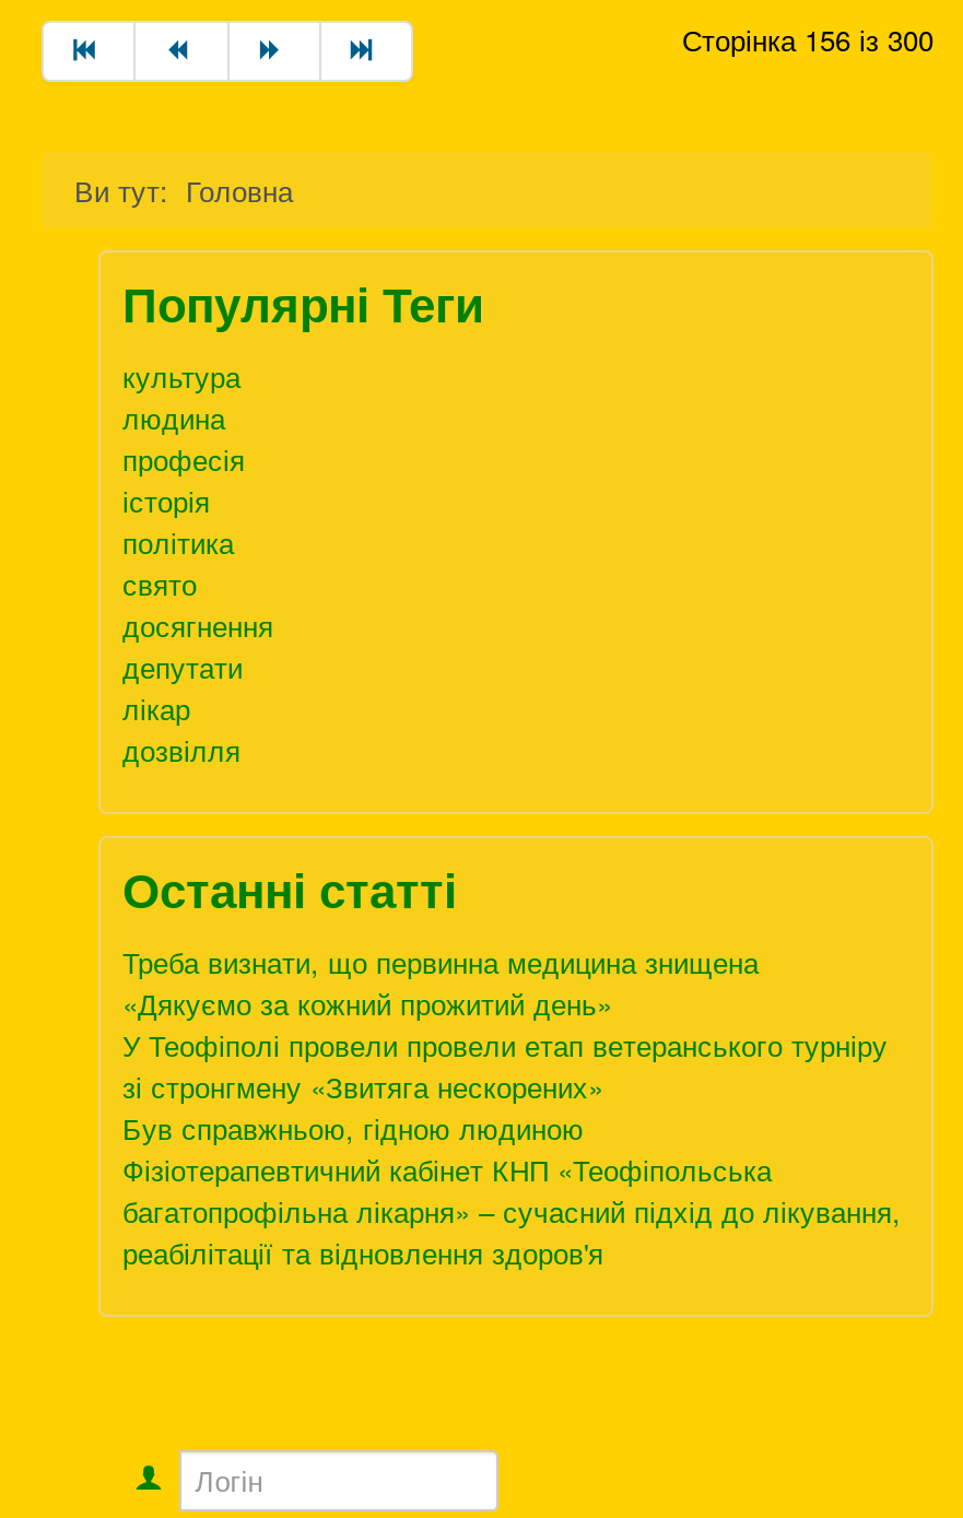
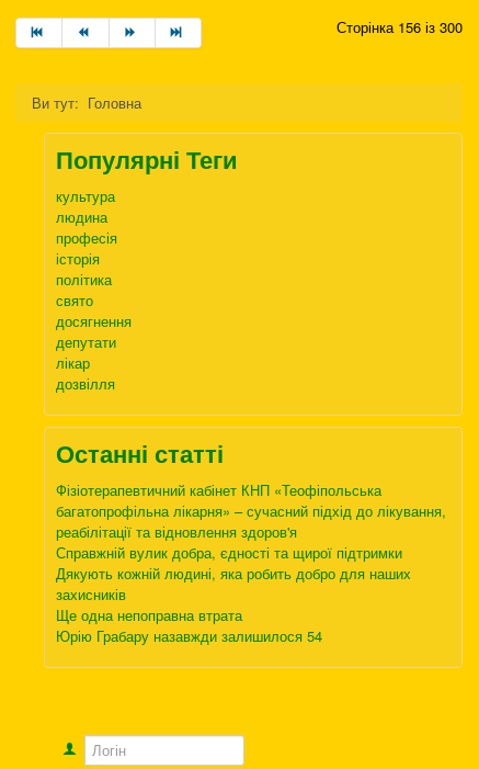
[122,941,888,1149] Треба визнати, що первинна медицина знищена | «Дякуємо за кожний прожитий день» | У Теофіполі провели провели етап ветеранського турніру | зі стронгмену «Звитяга нескорених» | Був справжньою, гідною людиною -> none
moved [122,1149,901,1273] -> [56,479,446,542]: Фізіотерапевтичний кабінет КНП «Теофіпольська | багатопрофільна лікарня» – сучасний підхід до лікування, | реабілітації та відновлення здоров'я
none -> [56,542,411,646] Справжній вулик добра, єдності та щирої підтримки | Дякують кожній людині, яка робить добро для наших | захисників | Ще одна непоправна втрата | Юрію Грабару назавжди залишилося 54

